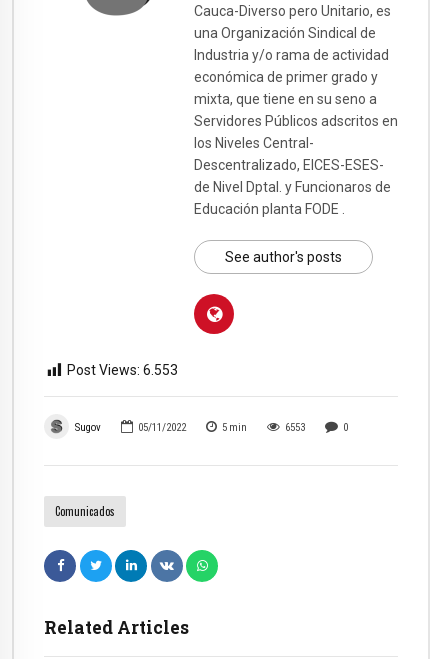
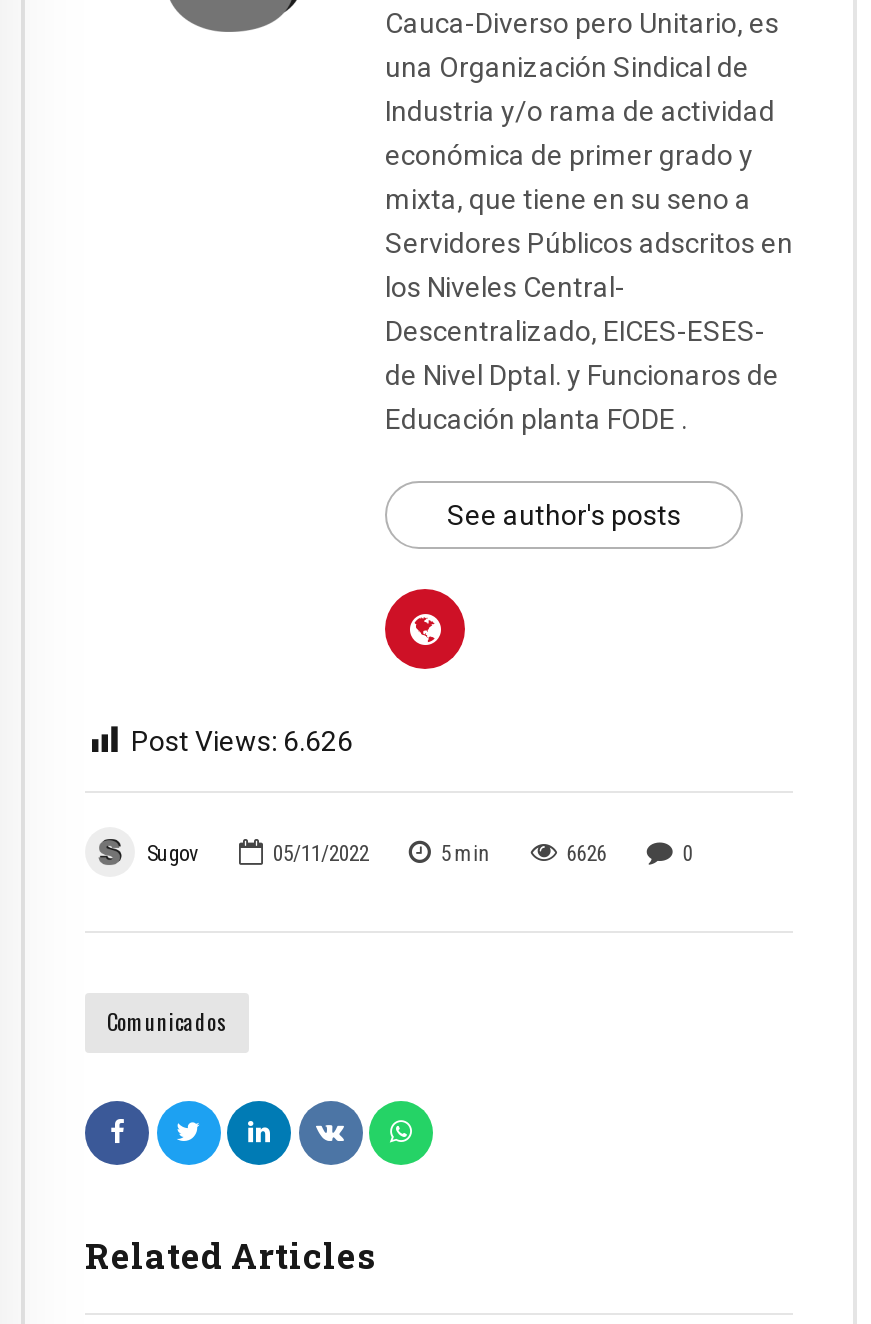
[67,362,178,378] Post Views: 6.553 -> [131,725,353,757] Post Views: 6.626
[285,421,305,434] 6553 -> [567,841,607,867] 6626

